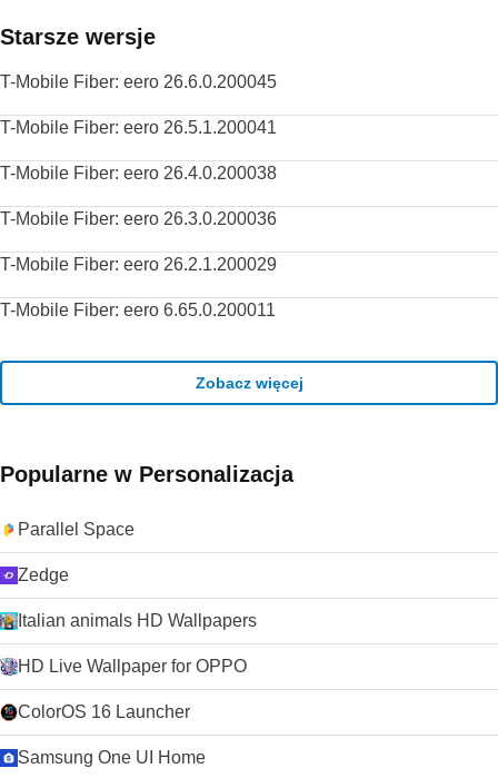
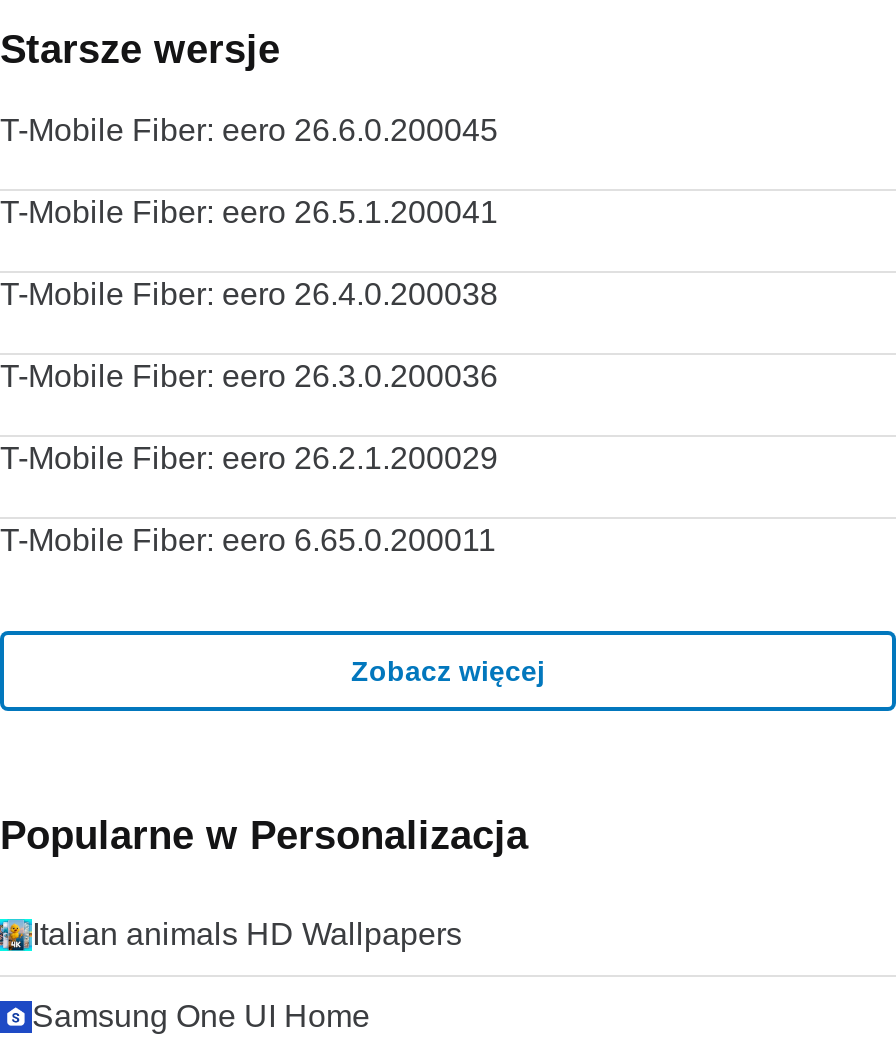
[18,520,135,584] Parallel Space | Zedge -> none
[18,657,247,721] HD Live Wallpaper for OPPO | ColorOS 16 Launcher -> none

